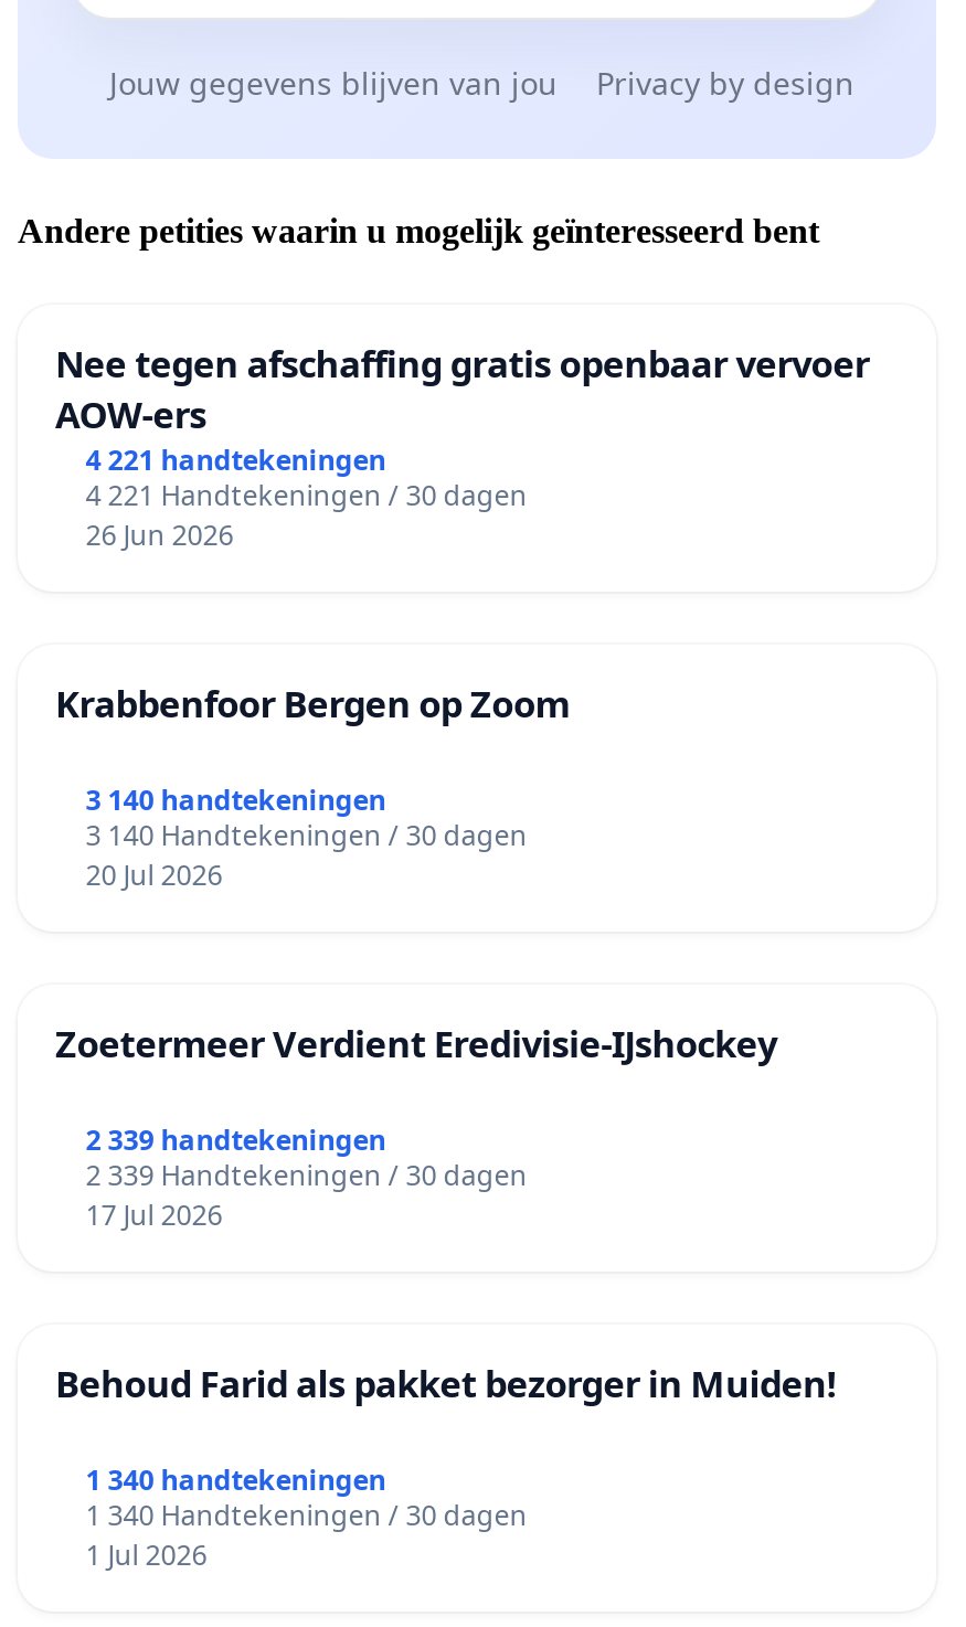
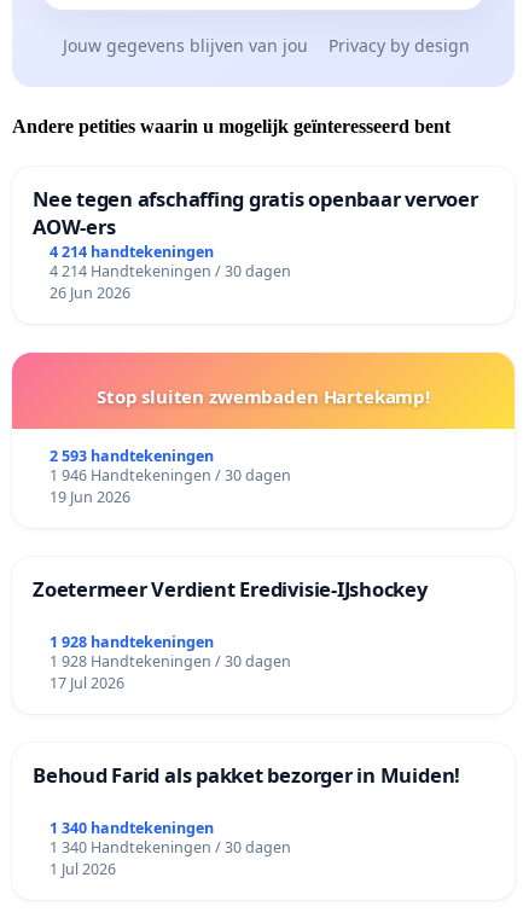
[86,442,386,480] 4 221 handtekeningen -> [49,242,214,262] 4 214 handtekeningen
[86,478,527,515] 4 221 Handtekeningen / 30 dagen -> [49,261,291,282] 4 214 Handtekeningen / 30 dagen
[55,678,570,729] Krabbenfoor Bergen op Zoom -> [97,384,430,409] Stop sluiten zwembaden Hartekamp!
[86,782,527,894] 3 140 handtekeningen | 3 140 Handtekeningen / 30 dagen | 20 Jul 2026 -> [49,446,291,508] 2 593 handtekeningen | 1 946 Handtekeningen / 30 dagen | 19 Jun 2026
[86,1121,386,1159] 2 339 handtekeningen -> [49,632,214,652] 1 928 handtekeningen
[86,1157,527,1194] 2 339 Handtekeningen / 30 dagen -> [49,651,291,672] 1 928 Handtekeningen / 30 dagen

